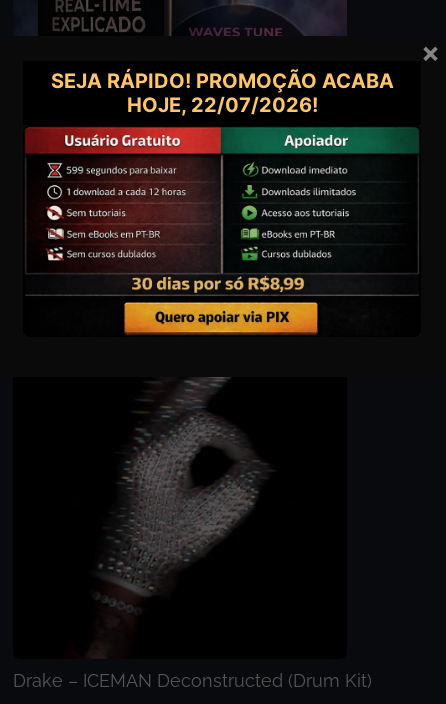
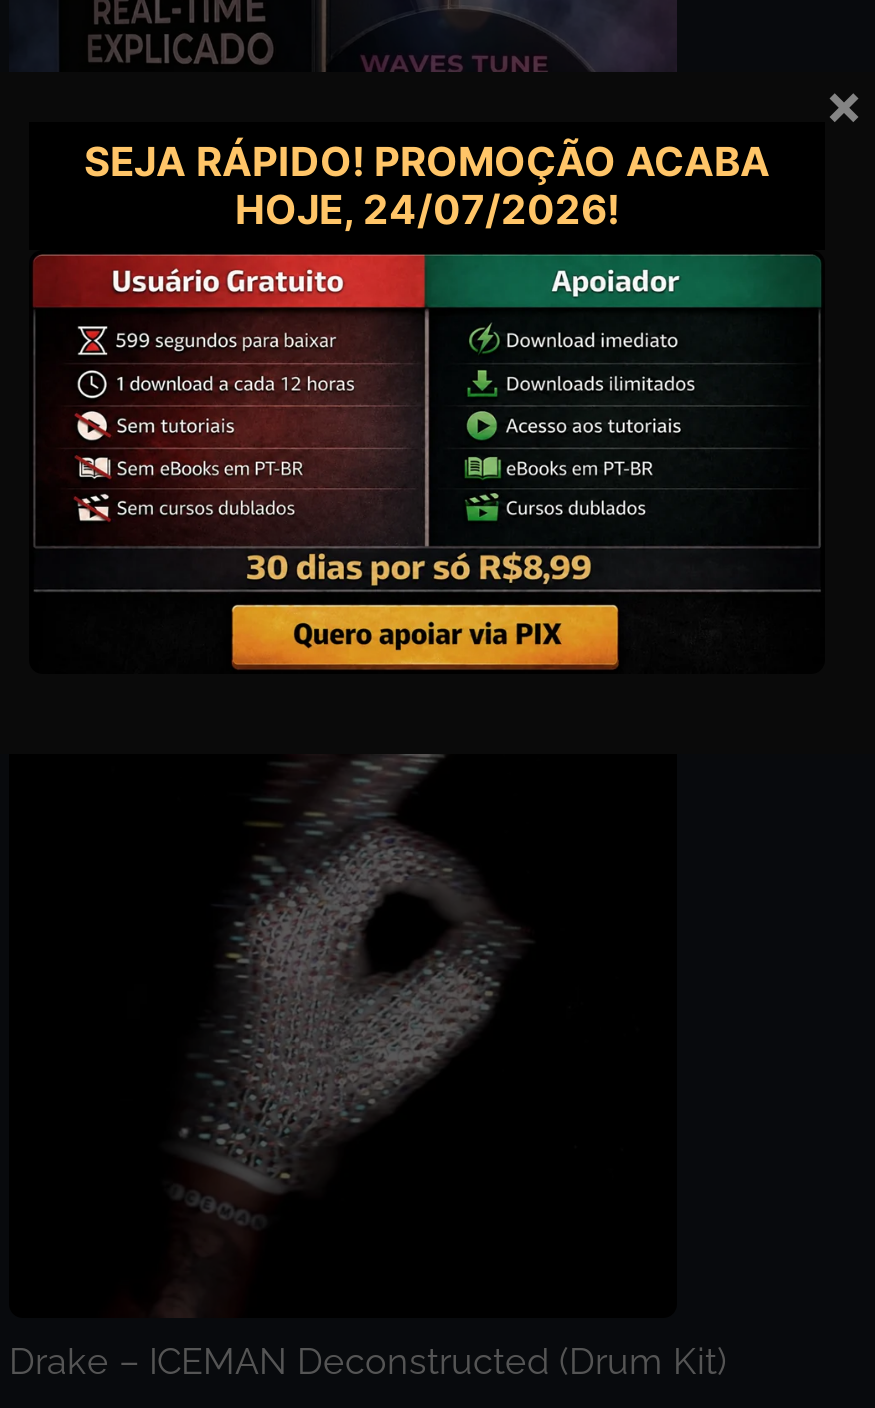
[126,92,317,116] HOJE, 22/07/2026! -> [235,185,619,233] HOJE, 24/07/2026!

